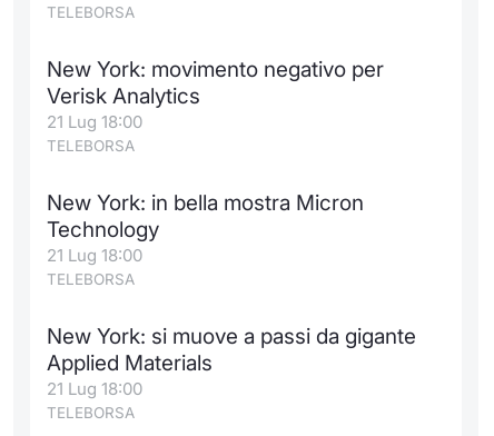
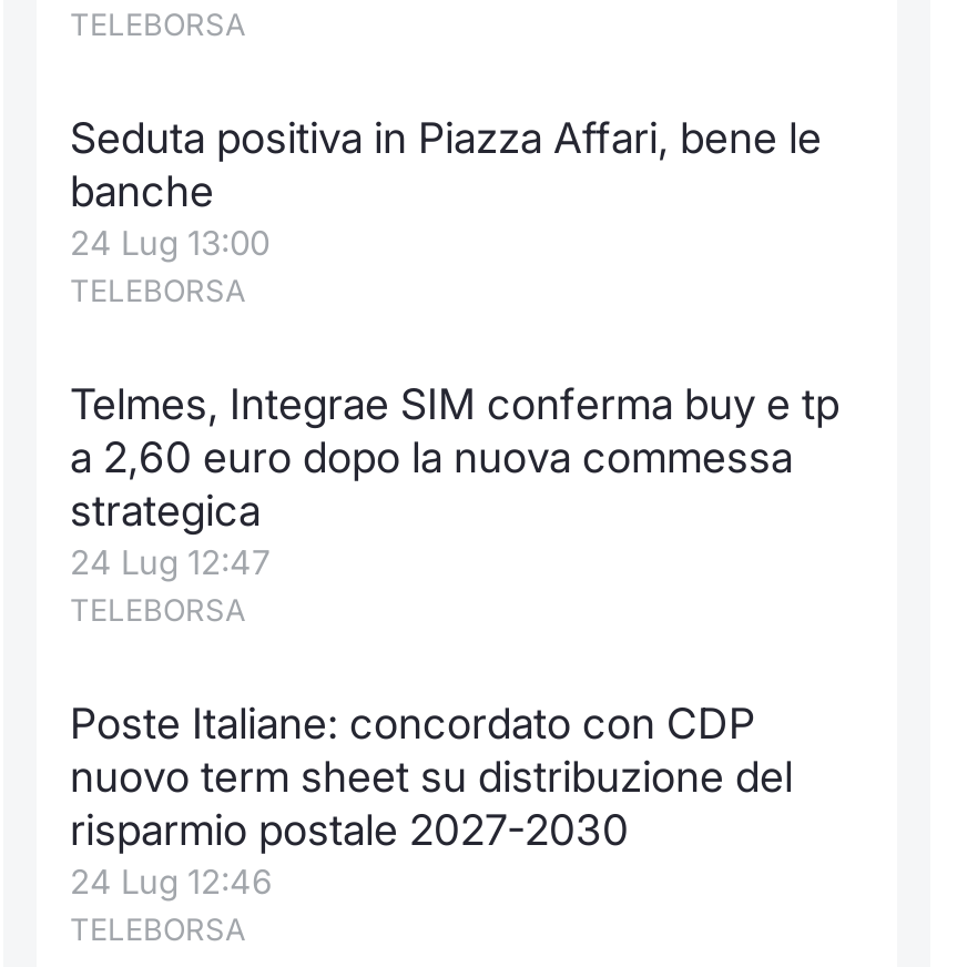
[47,57,384,132] New York: movimento negativo per | Verisk Analytics | 21 Lug 18:00 -> [70,113,822,264] Seduta positiva in Piazza Affari, bene le | banche | 24 Lug 13:00
[47,190,364,266] New York: in bella mostra Micron | Technology | 21 Lug 18:00 -> [70,379,839,583] Telmes, Integrae SIM conferma buy e tp | a 2,60 euro dopo la nuova commessa | strategica | 24 Lug 12:47
[47,324,416,399] New York: si muove a passi da gigante | Applied Materials | 21 Lug 18:00 -> [70,699,793,903] Poste Italiane: concordato con CDP | nuovo term sheet su distribuzione del | risparmio postale 2027-2030 | 24 Lug 12:46

